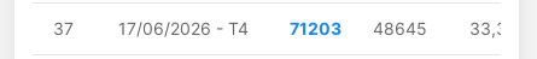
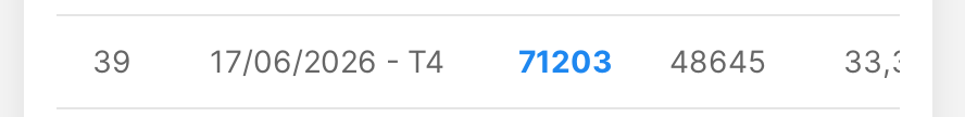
[53,18,74,38] 37 -> [92,41,131,78] 39

